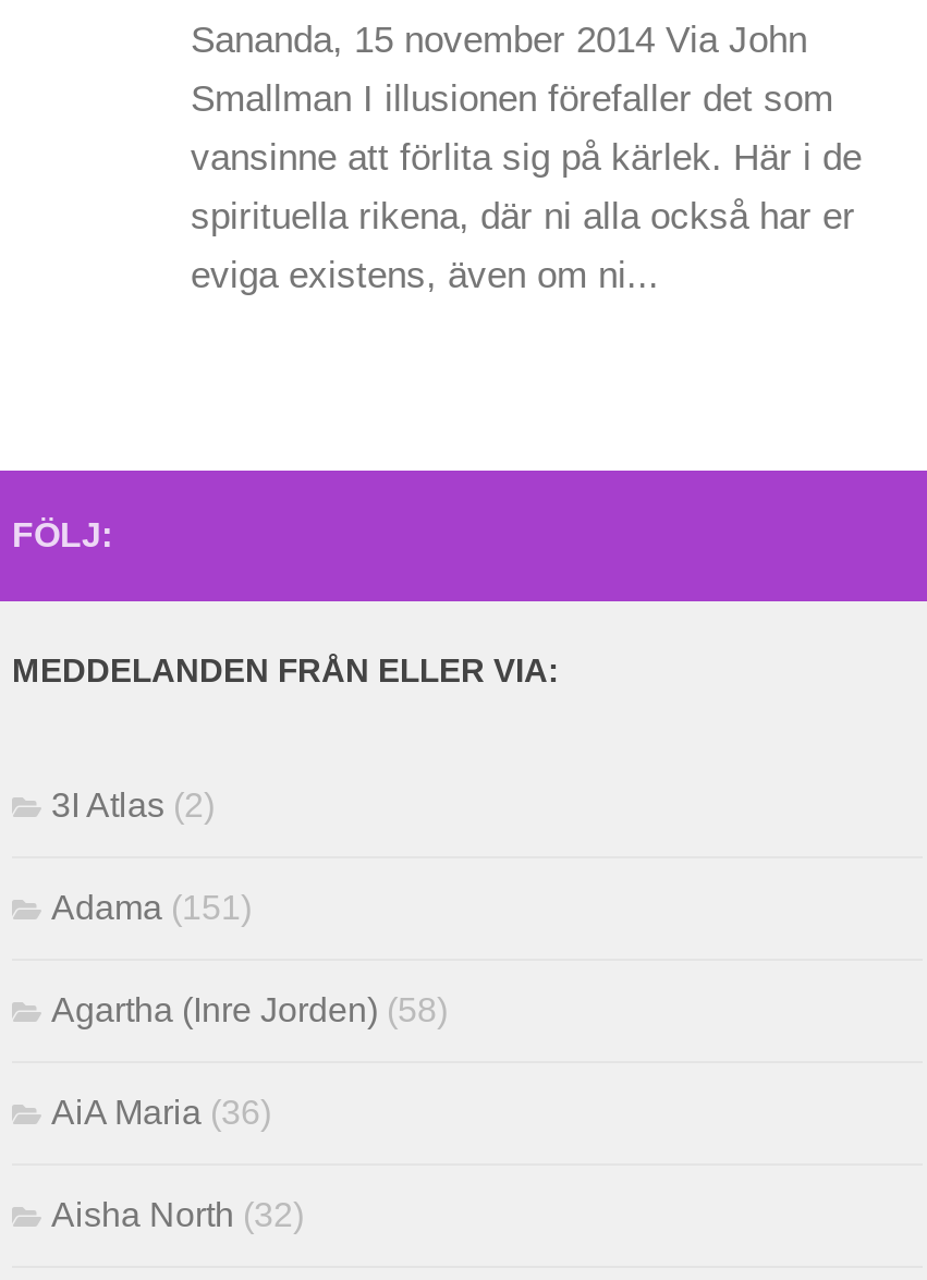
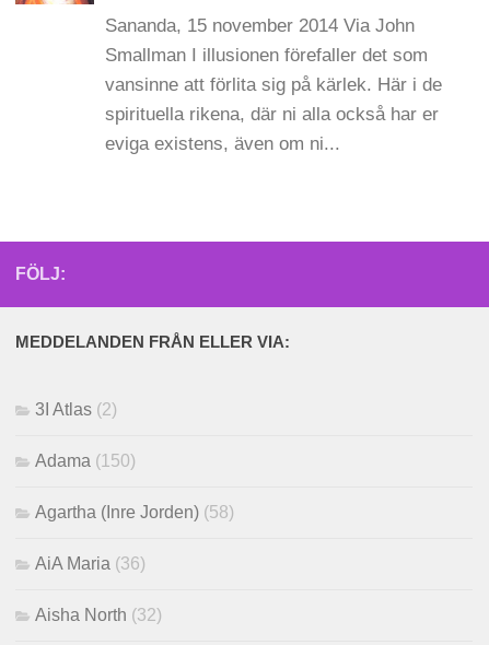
[51,890,252,927] Adama (151) -> [35,451,136,470] Adama (150)

